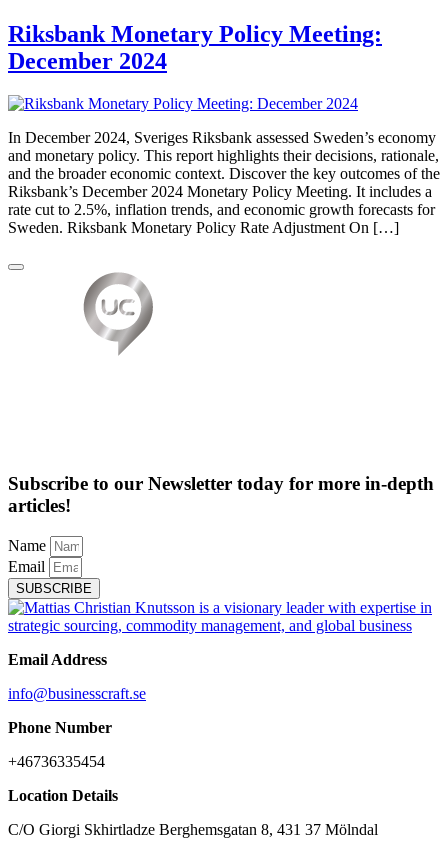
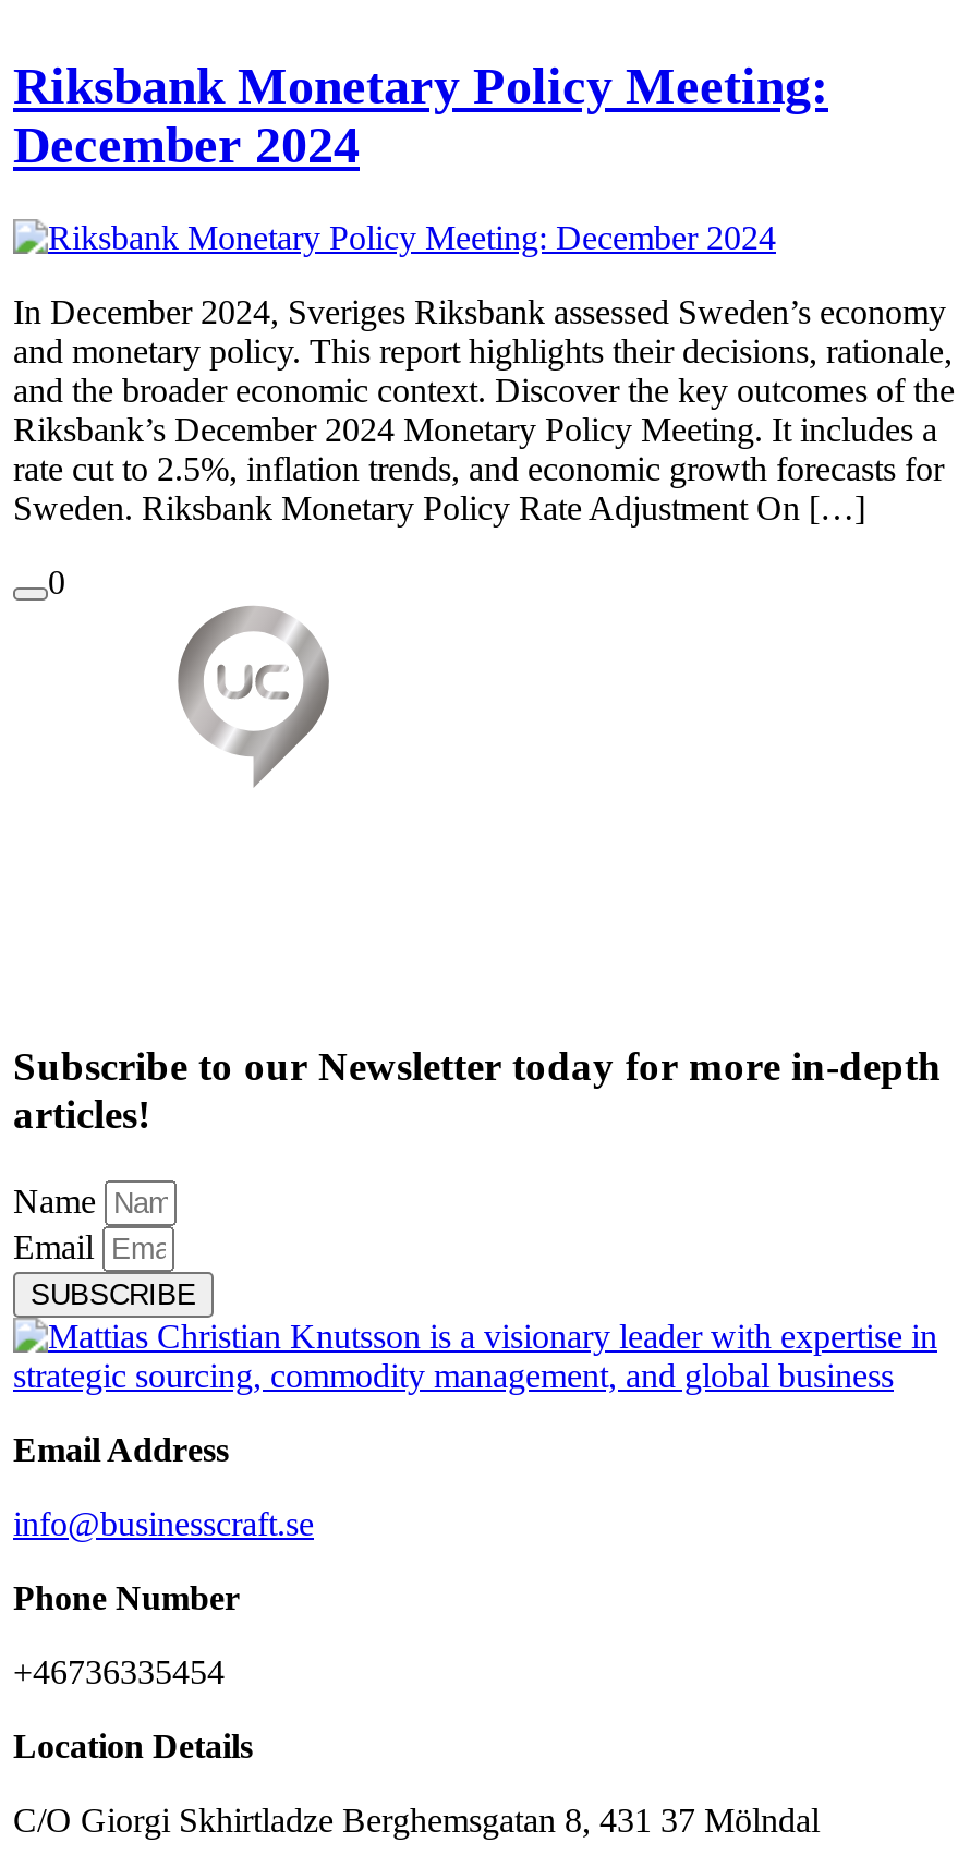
none -> [48,563,65,600] 0

